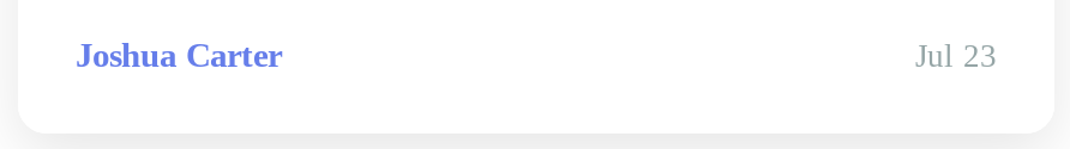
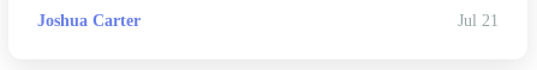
[915,37,997,73] Jul 23 -> [458,12,499,29] Jul 21

